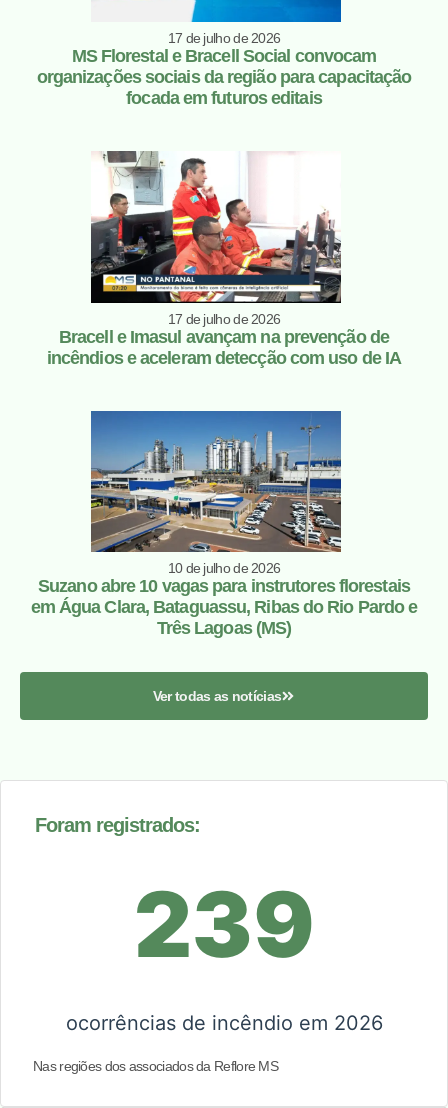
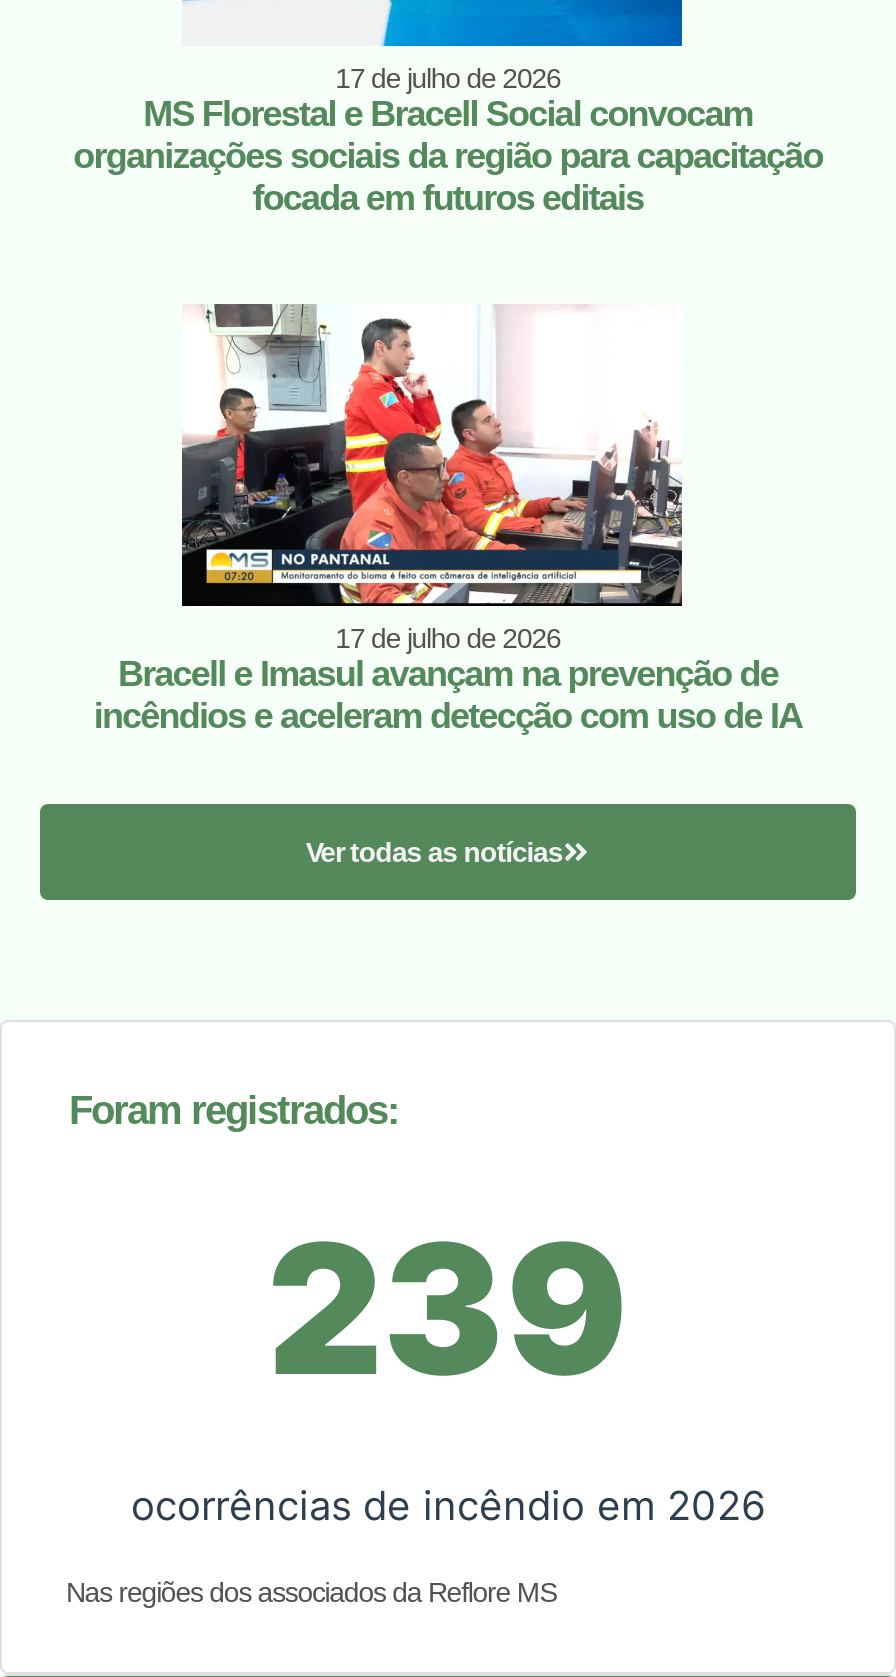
[31,410,417,638] [image] | 10 de julho de 2026 | Suzano abre 10 vagas para instrutores florestais | em Água Clara, Bataguassu, Ribas do Rio Pardo e | Três Lagoas (MS) -> none

